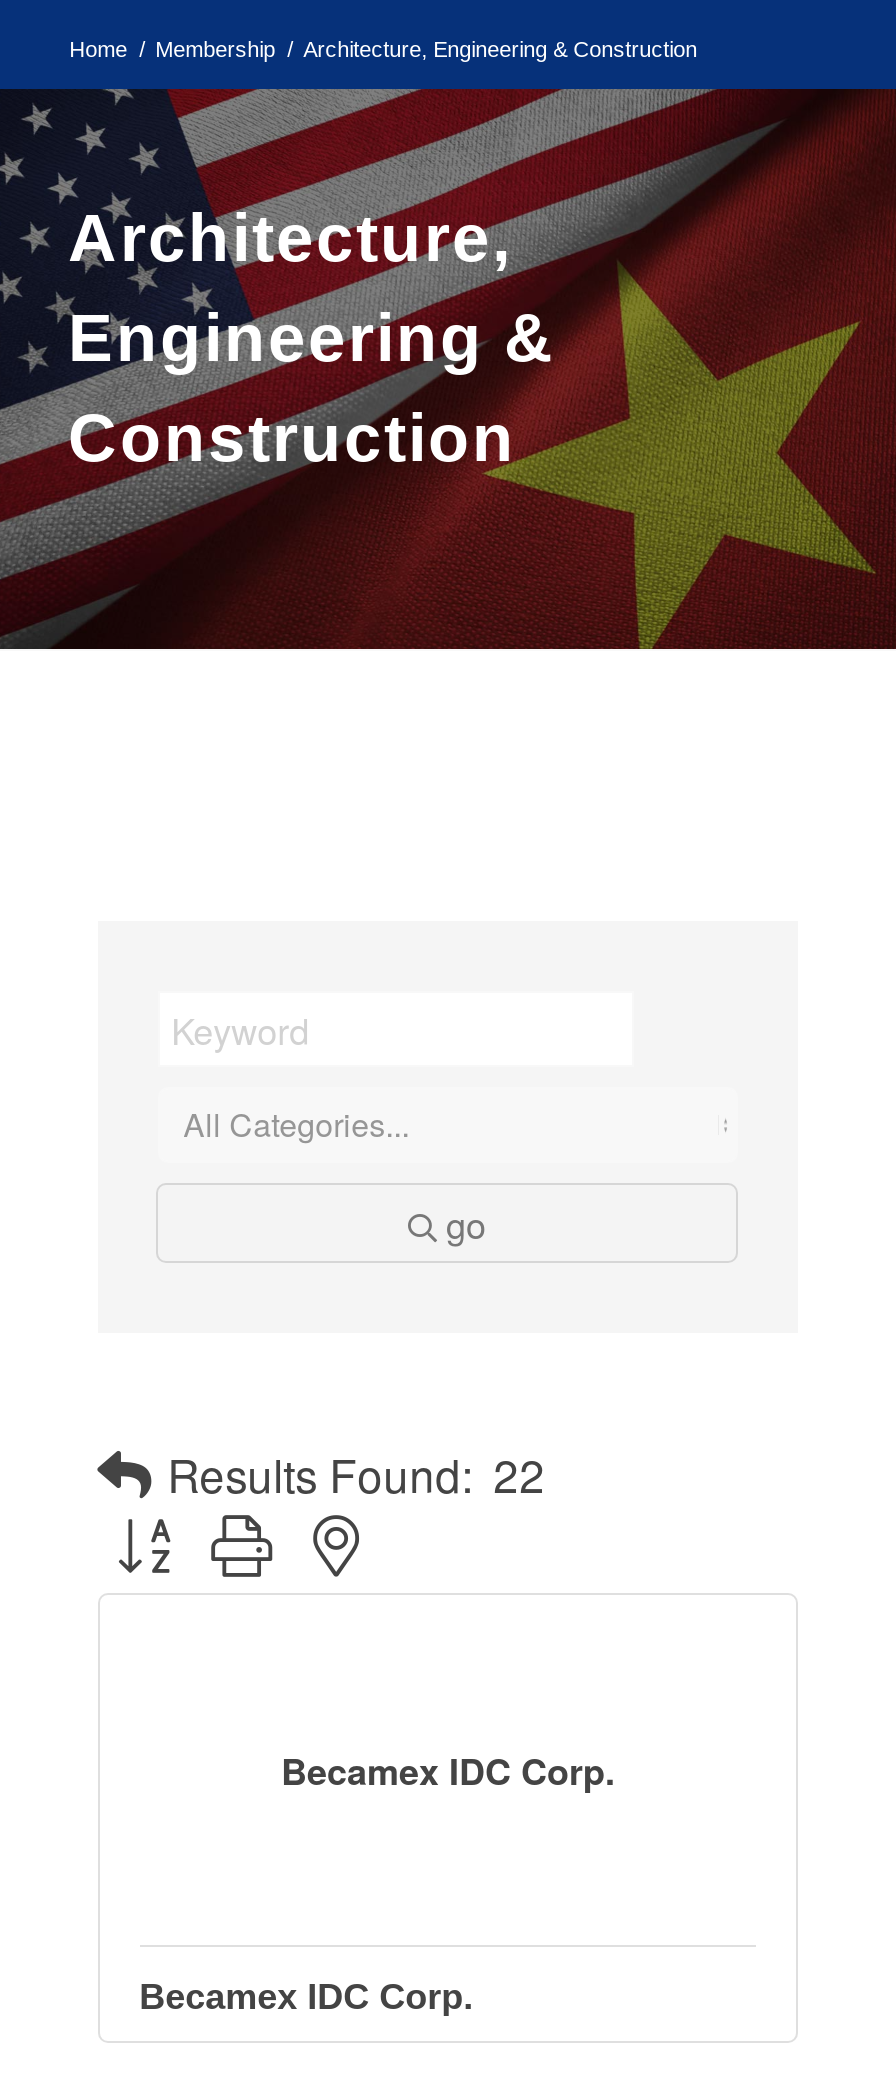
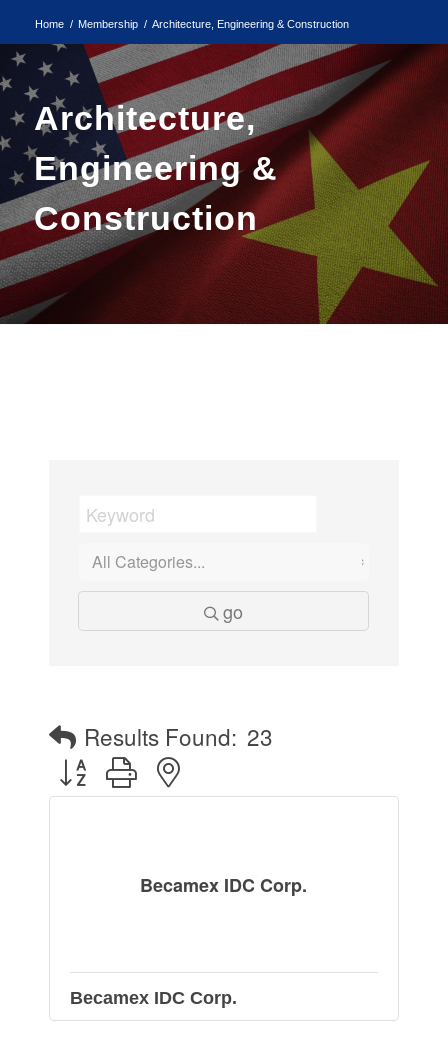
[167,1441,545,1505] Results Found: 22 -> [84,720,273,752] Results Found: 23

